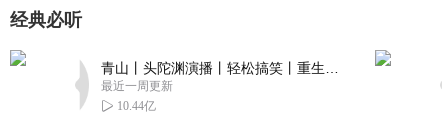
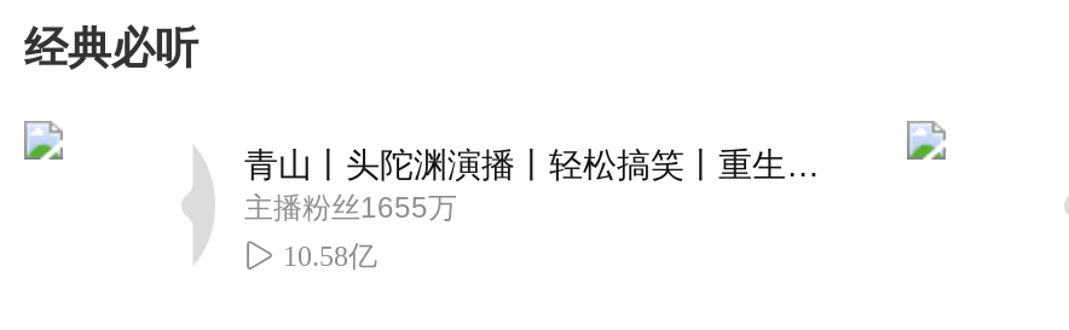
[101,79,173,113] 最近一周更新 | 10.44亿 -> [244,191,457,273] 主播粉丝1655万 | 10.58亿

